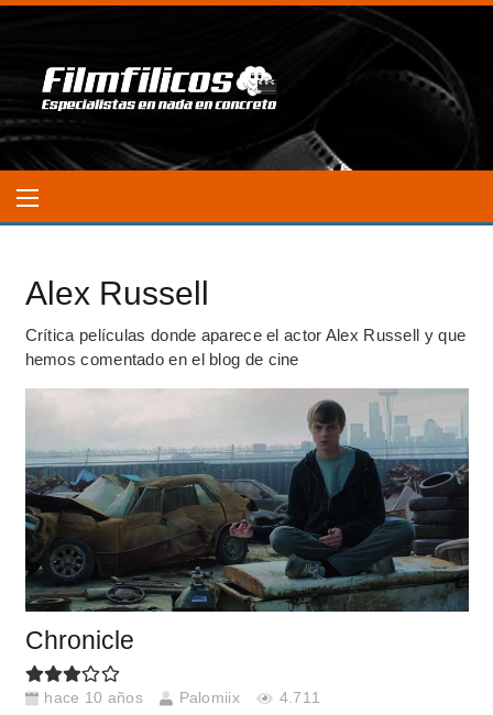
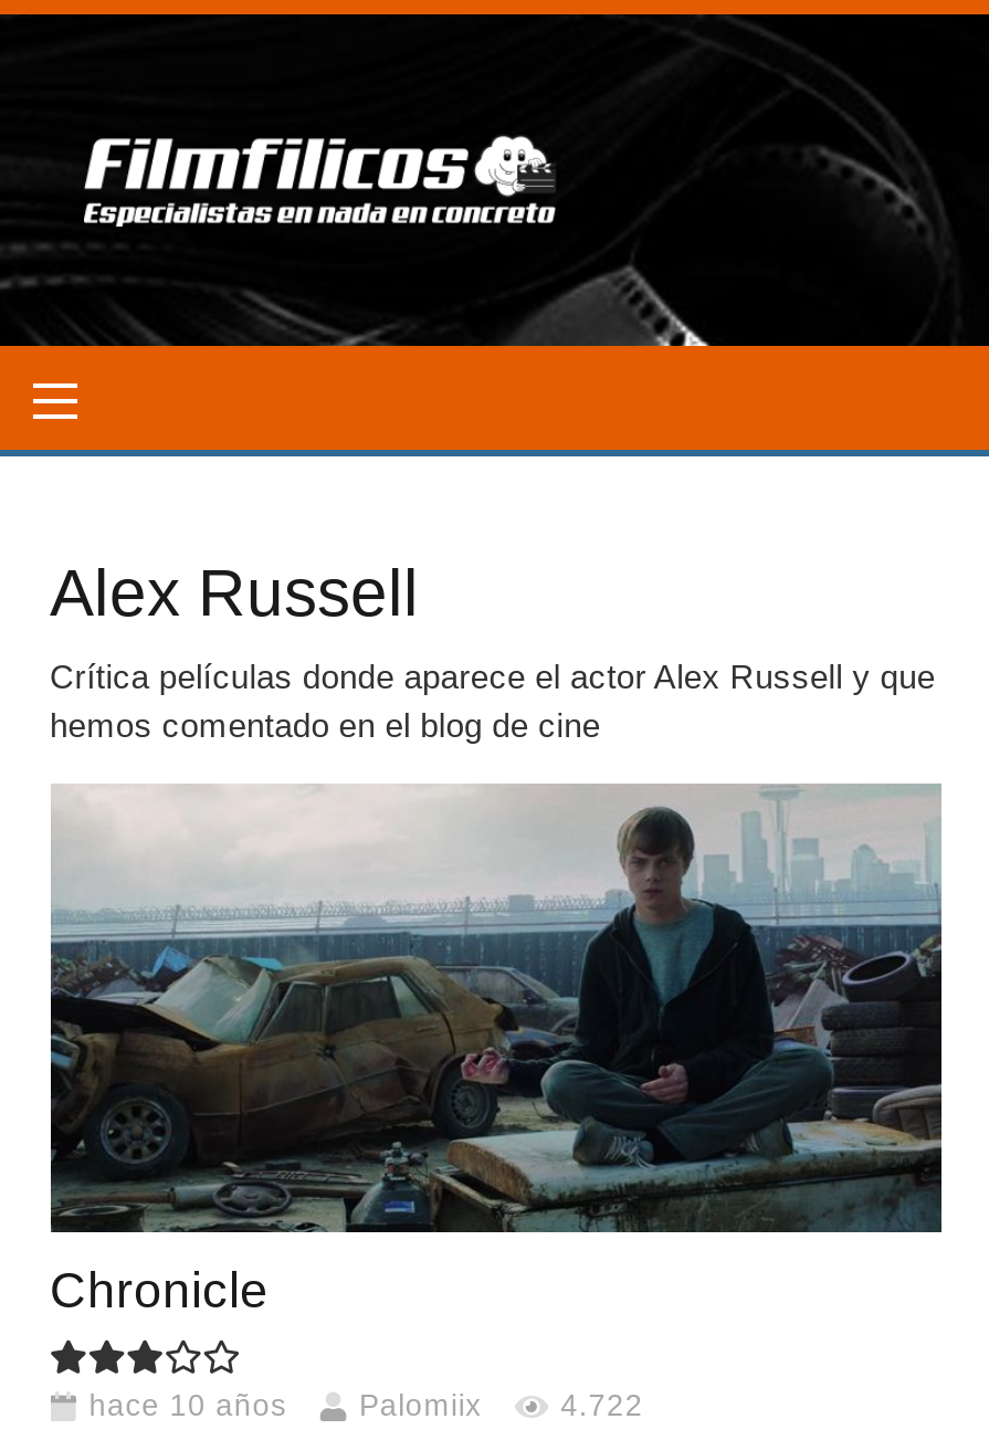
[279,690,320,706] 4.711 -> [560,1389,643,1423] 4.722

